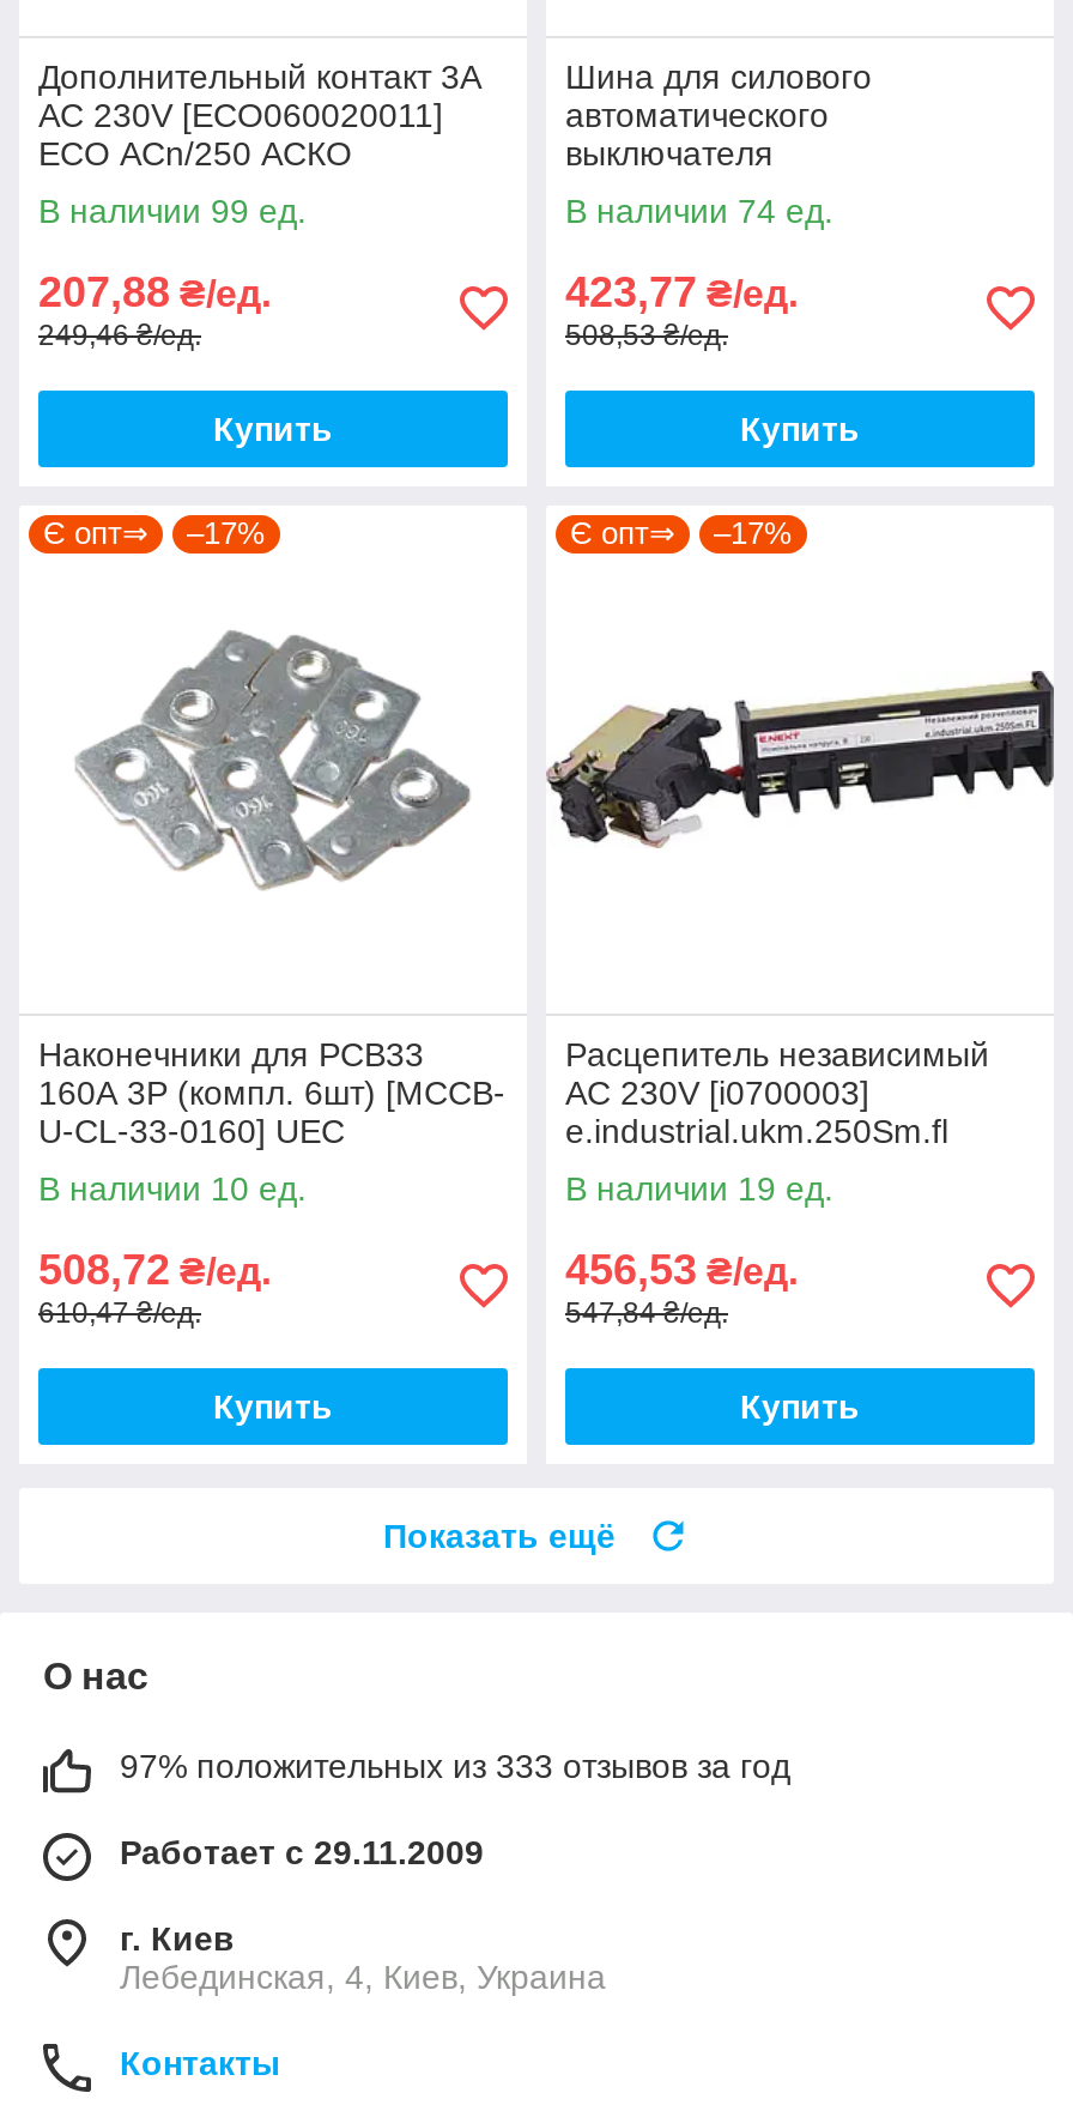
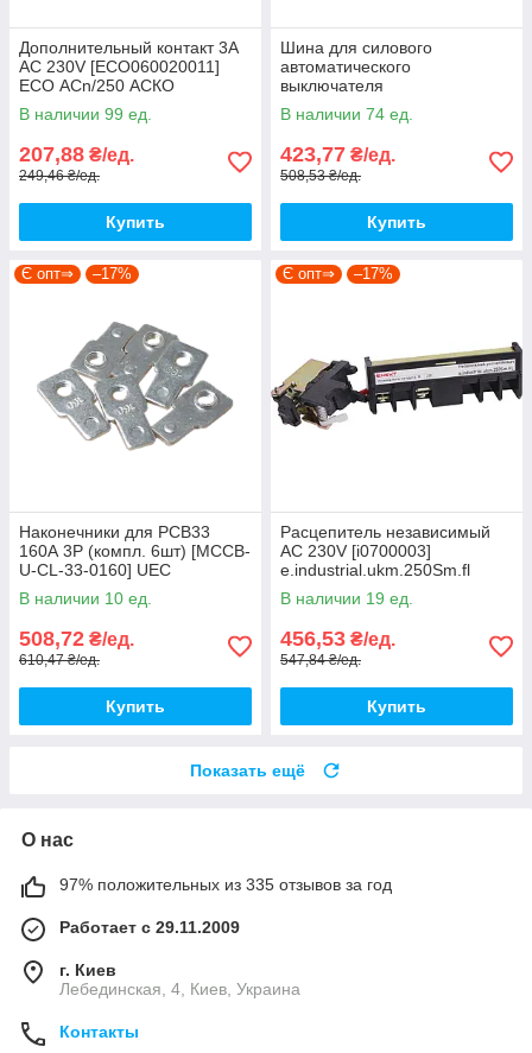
[120,1746,790,1785] 97% положительных из 333 отзывов за год -> [59,875,392,894] 97% положительных из 335 отзывов за год

